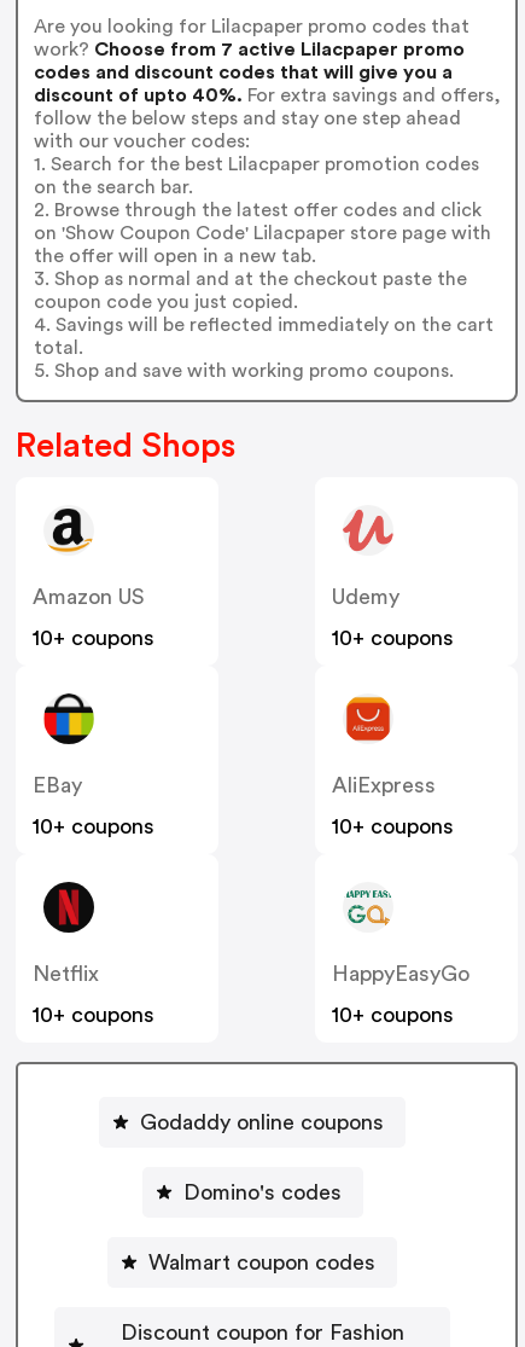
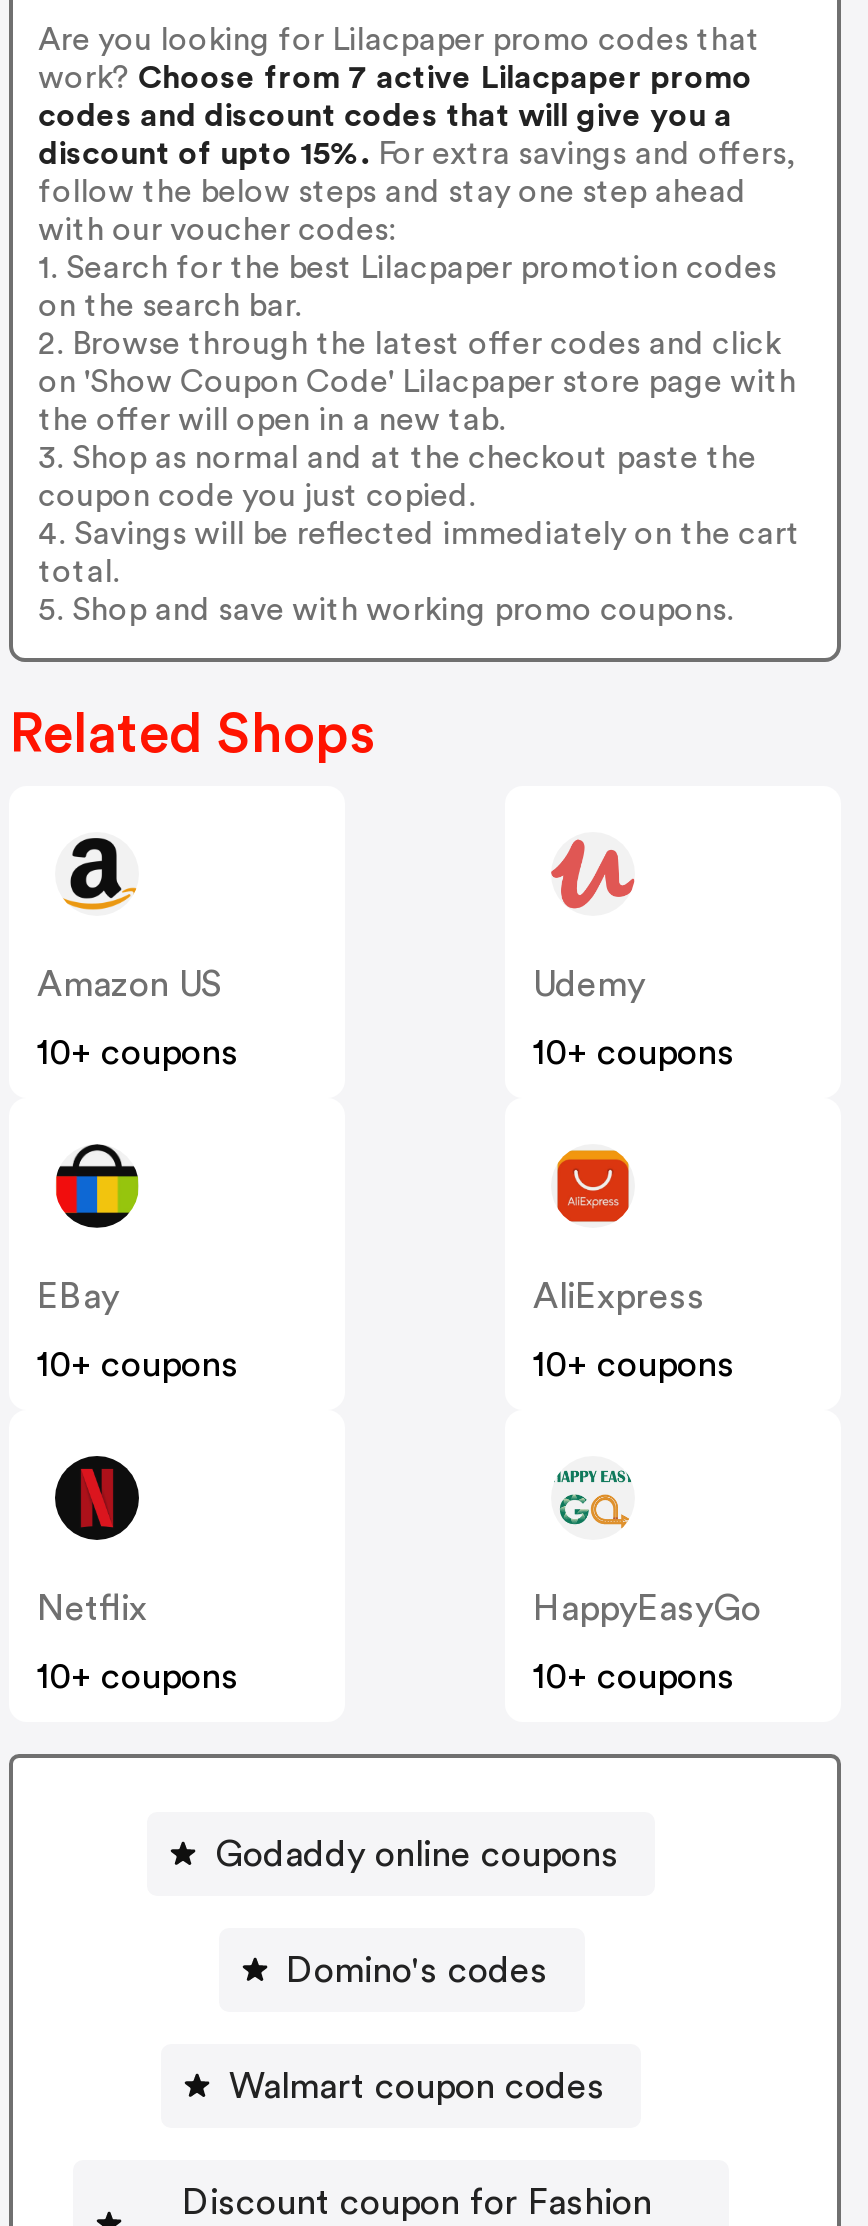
[33,85,500,105] discount of upto 40%. For extra savings and offers, -> [38,137,798,169] discount of upto 15%. For extra savings and offers,

